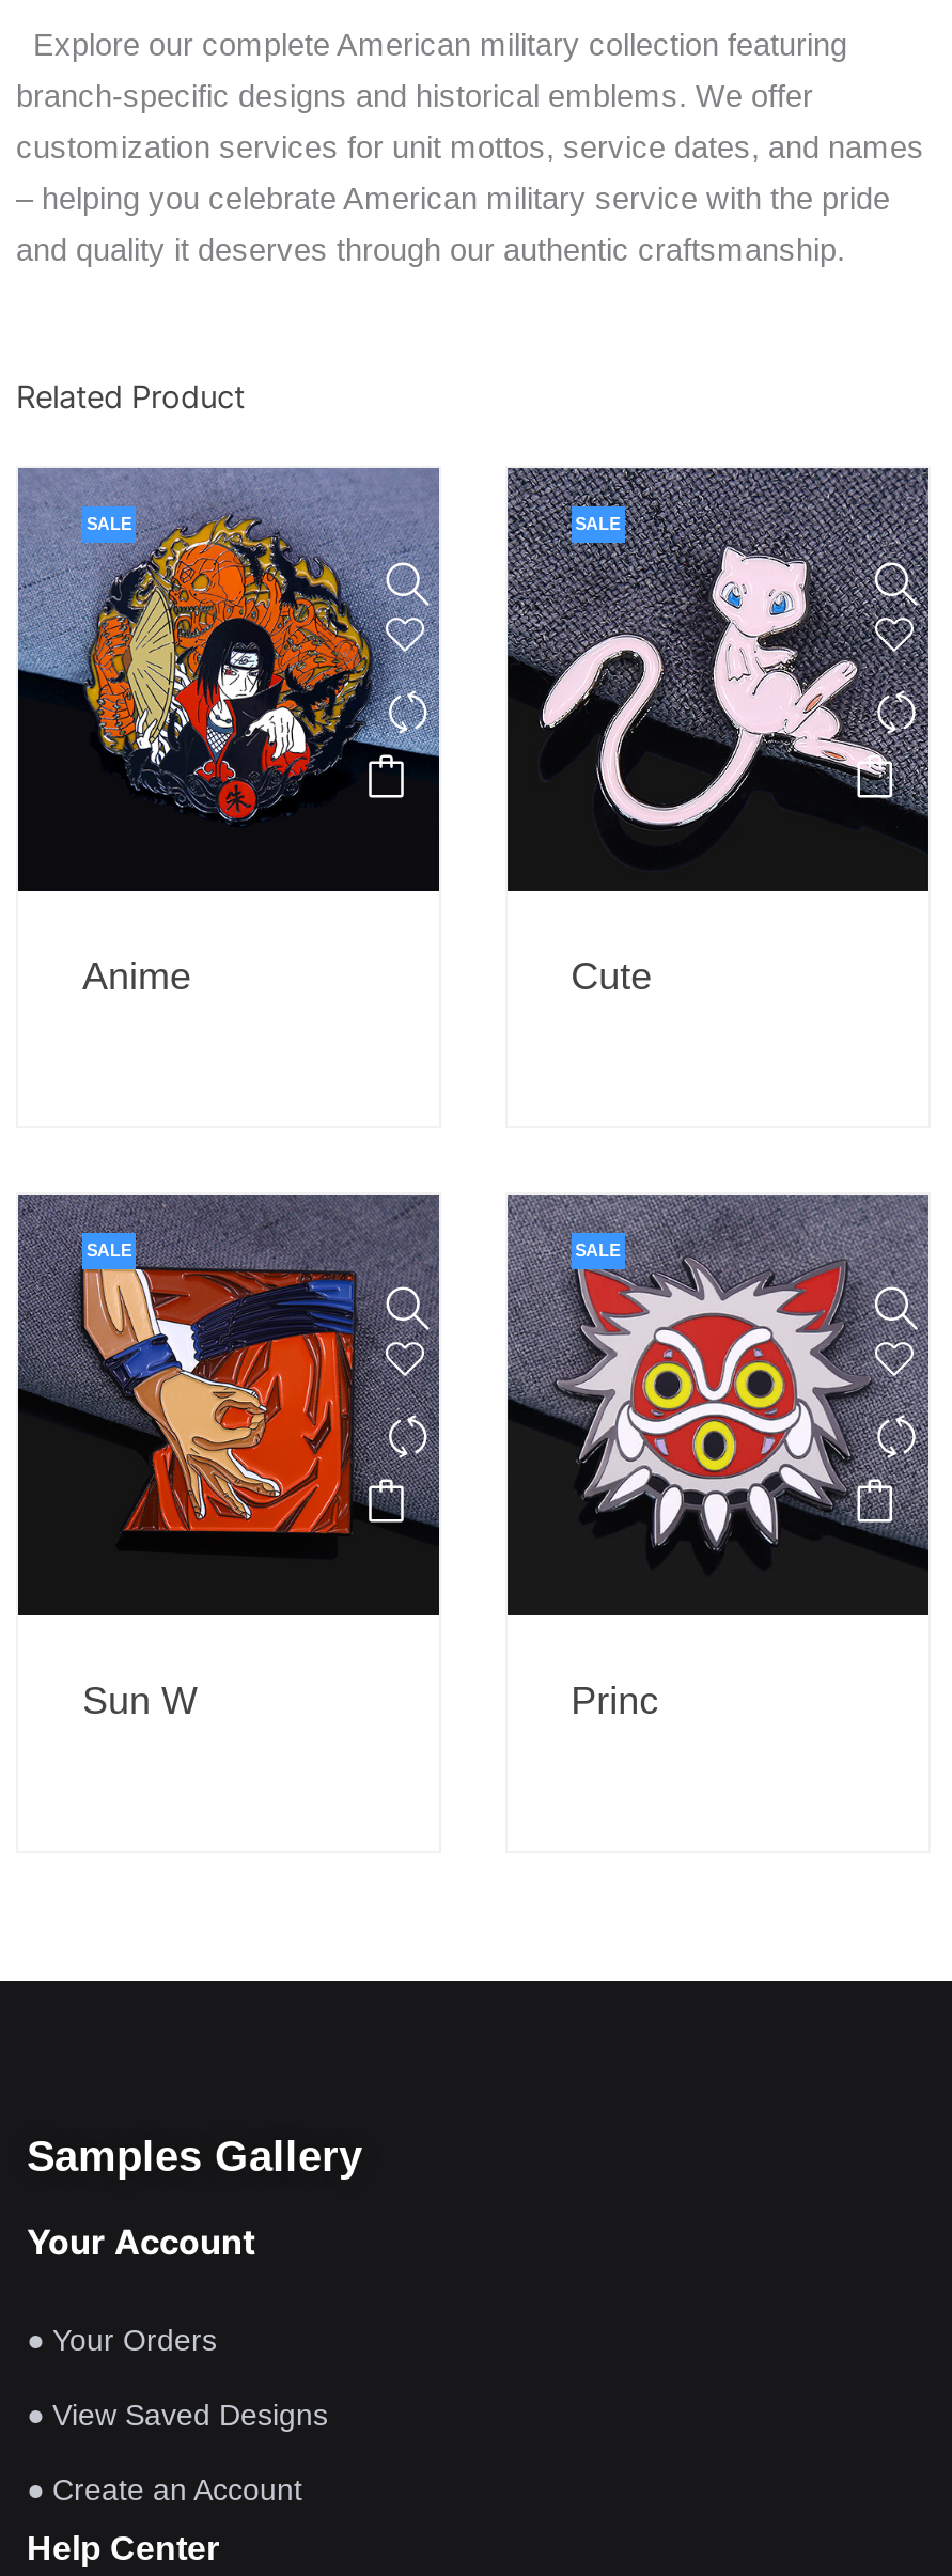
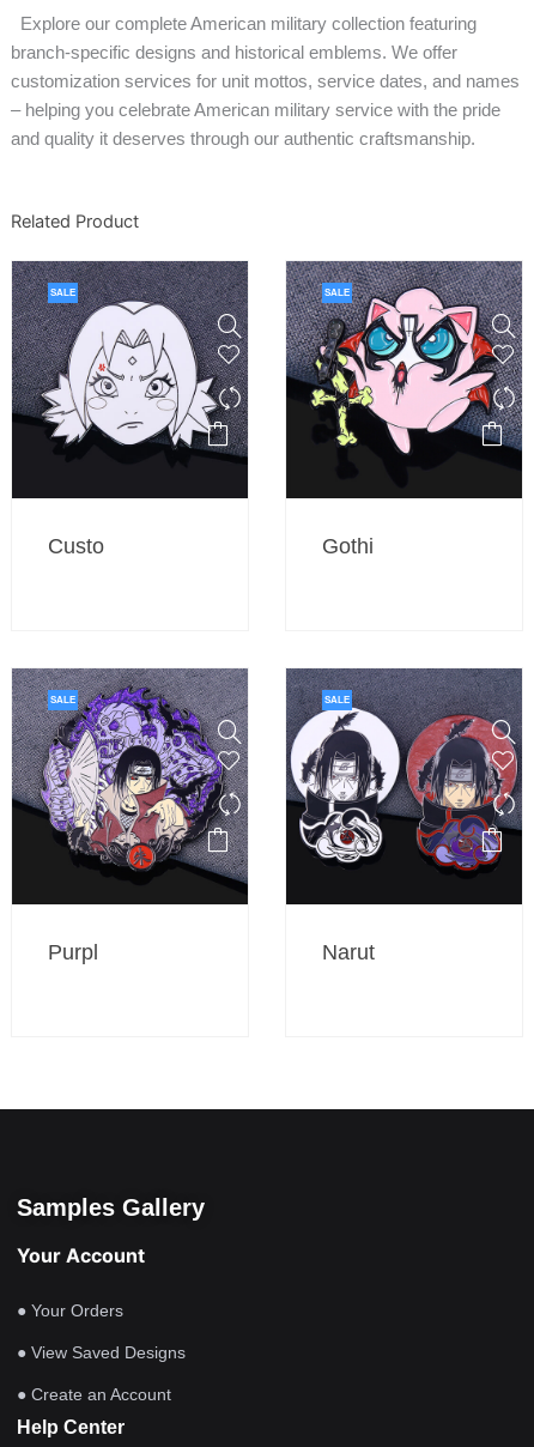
[16,468,439,823] [image] -> [12,261,248,459] [image]
[510,472,928,827] [image] -> [286,261,521,461] [image]
[82,955,191,997] Anime -> [48,534,104,558] Custo
[571,955,652,997] Cute -> [322,534,373,558] Gothi
[16,1197,441,1573] [image] -> [11,672,249,883] [image]
[508,1209,931,1554] [image] -> [286,671,522,871] [image]
[82,1680,198,1723] Sun W -> [48,941,98,965] Purpl
[571,1680,658,1723] Princ -> [322,941,374,965] Narut

